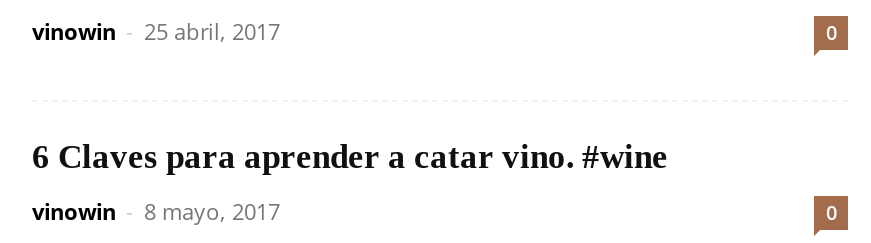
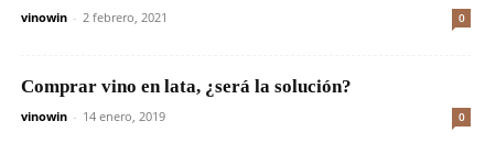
[32,15,280,45] vinowin - 25 abril, 2017 -> [21,8,168,25] vinowin - 2 febrero, 2021
[32,137,668,175] 6 Claves para aprender a catar vino. #wine -> [21,75,352,96] Comprar vino en lata, ¿será la solución?
[32,195,280,225] vinowin - 8 mayo, 2017 -> [21,107,165,124] vinowin - 14 enero, 2019

